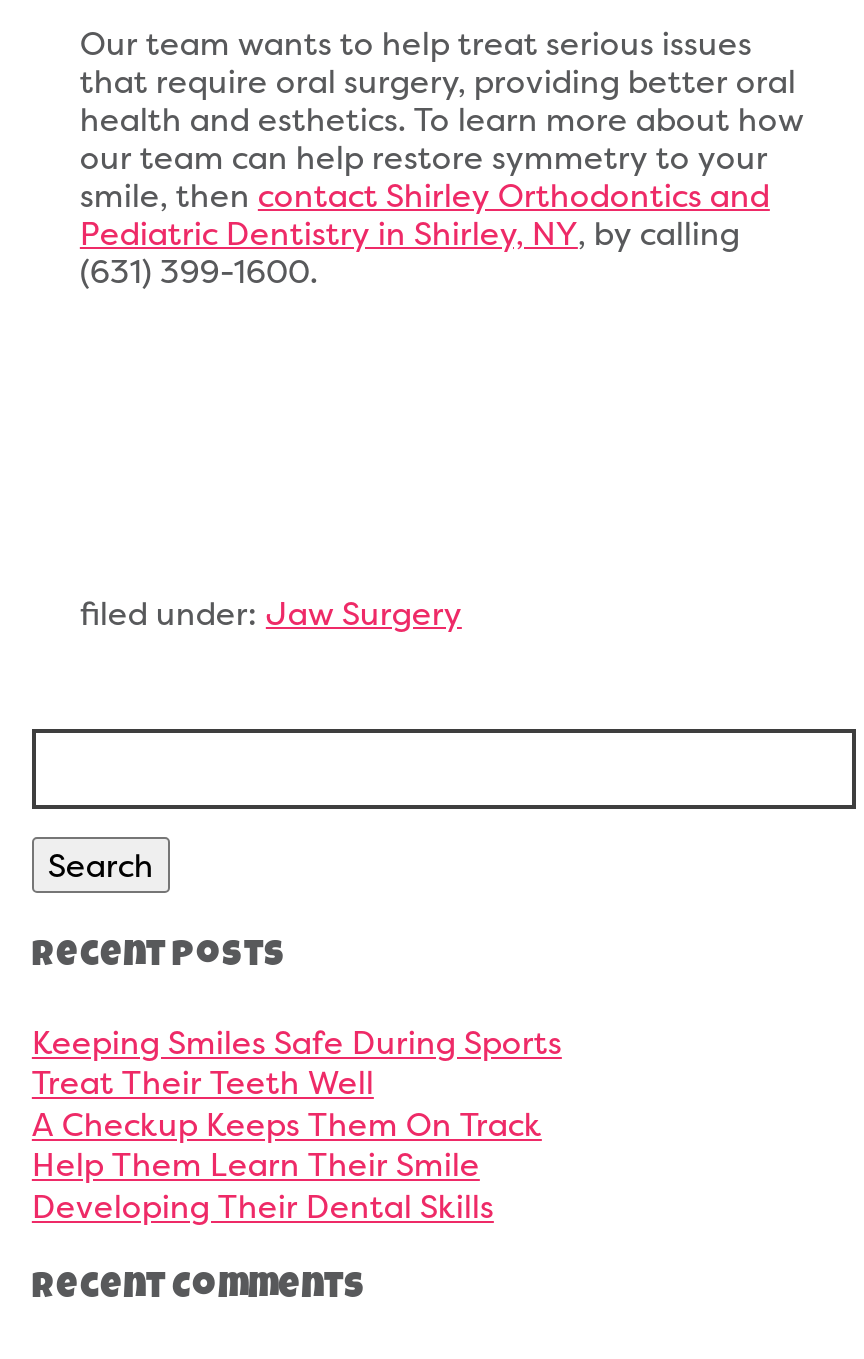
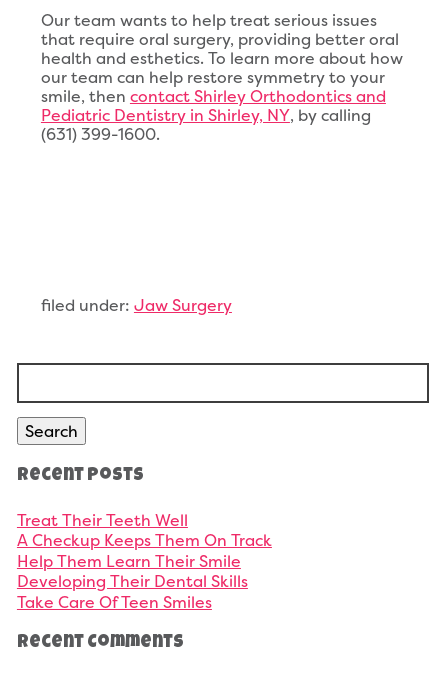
[32,1020,562,1064] Keeping Smiles Safe During Sports -> none
moved [32,1061,542,1228] -> [17,508,272,592]: Treat Their Teeth Well | A Checkup Keeps Them On Track | Help Them Learn Their Smile | Developing Their Dental Skills
none -> [17,590,212,612] Take Care Of Teen Smiles

